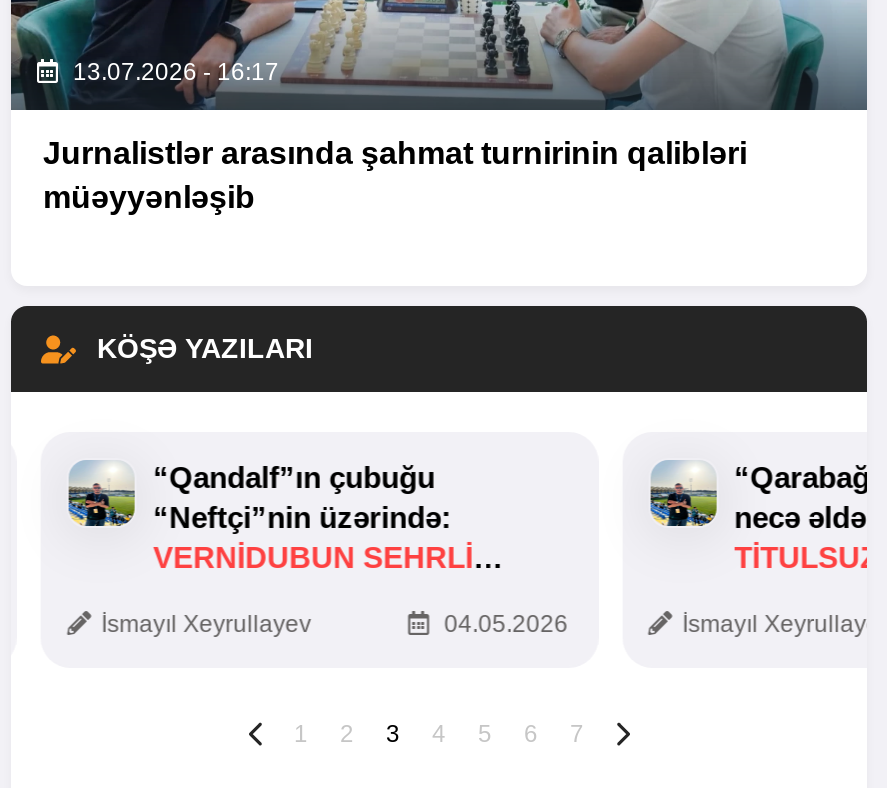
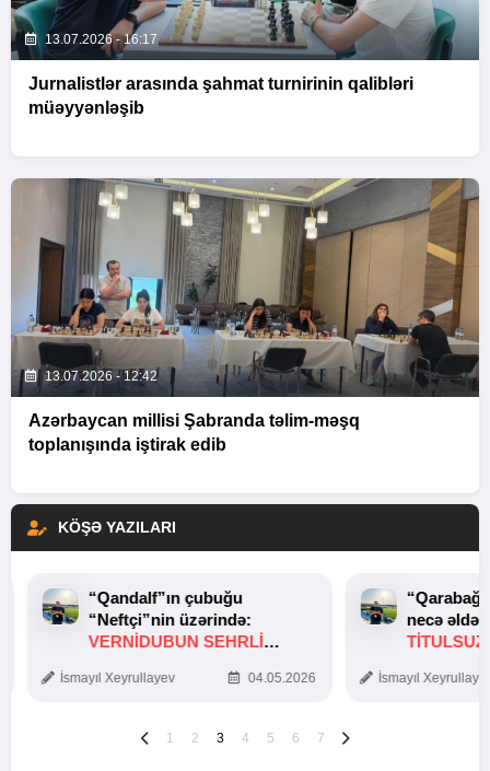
none -> [10,167,479,454] [image] | 13.07.2026 - 12:42 | Azərbaycan millisi Şabranda təlim-məşq | toplanışında iştirak edib

